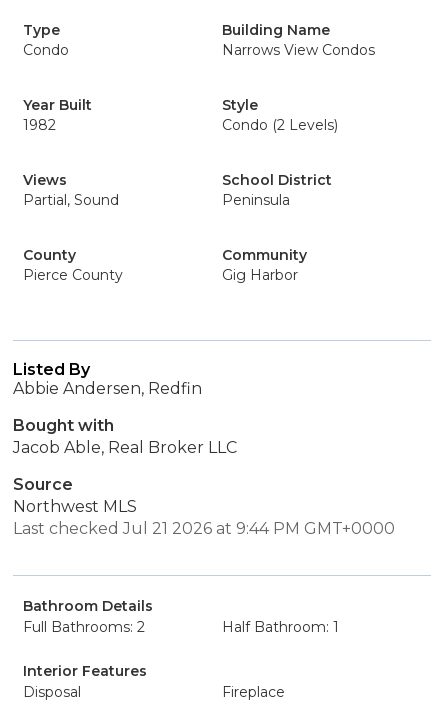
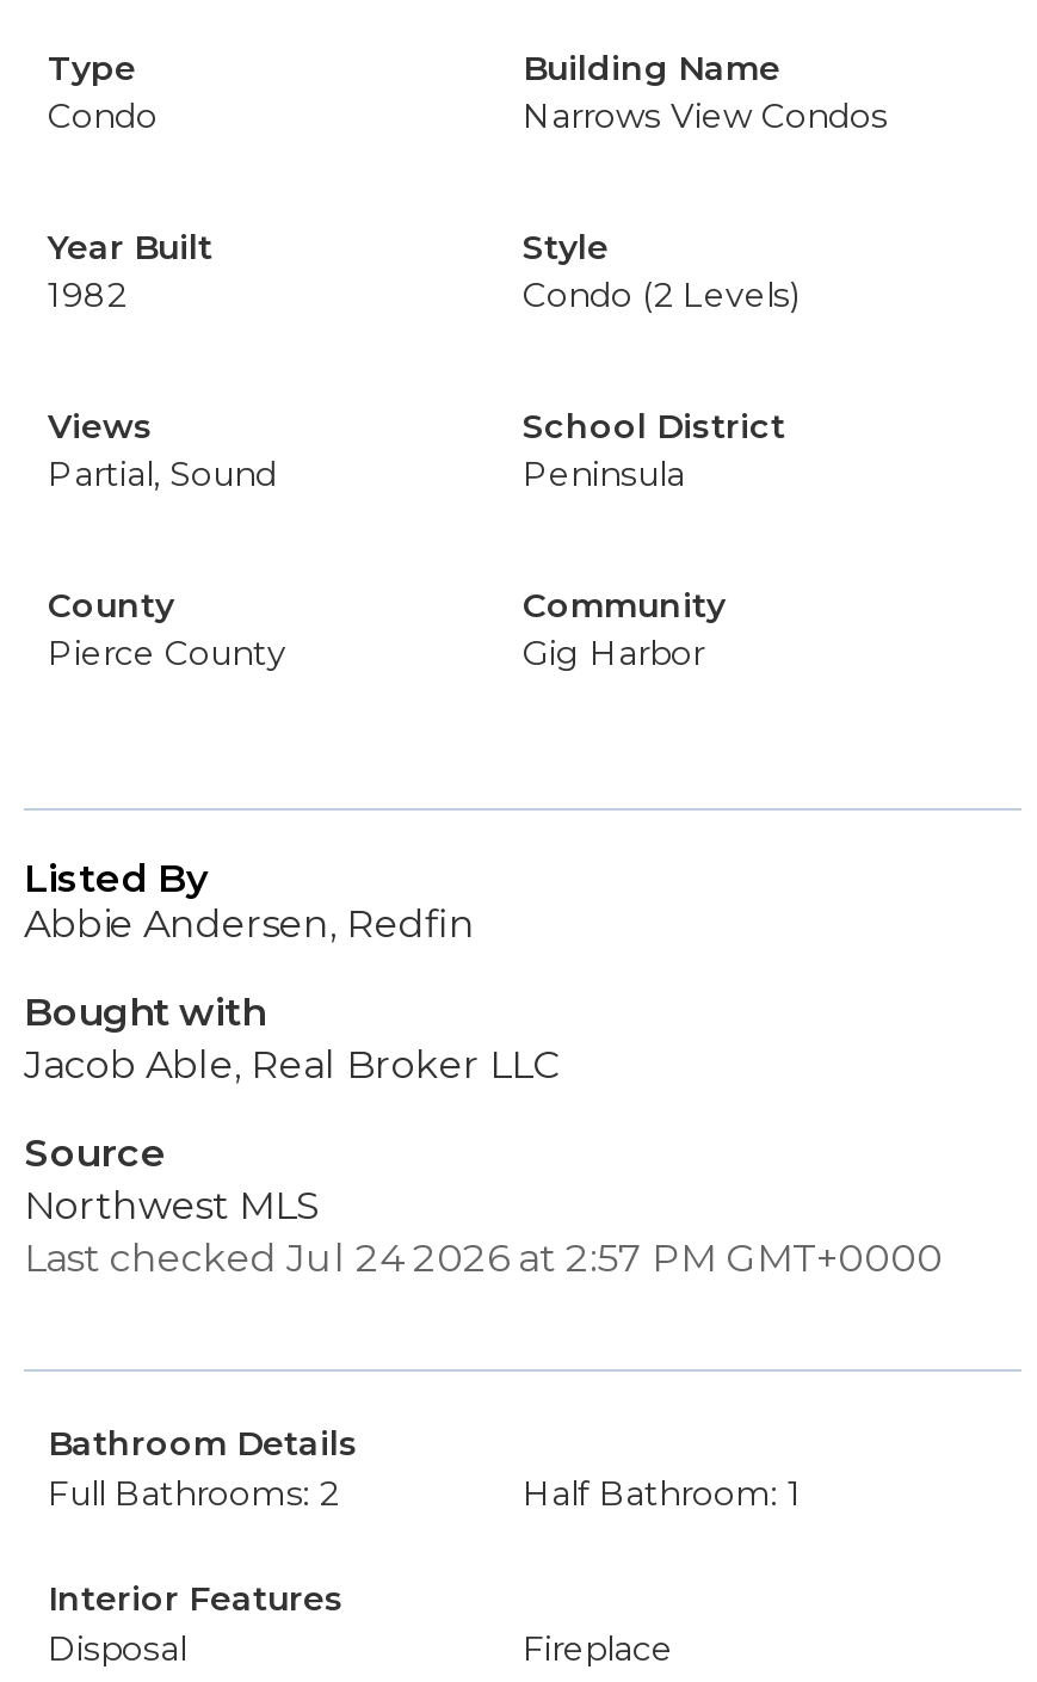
[13,519,395,538] Last checked Jul 21 2026 at 9:44 PM GMT+0000 -> [24,1236,943,1281] Last checked Jul 24 2026 at 2:57 PM GMT+0000

